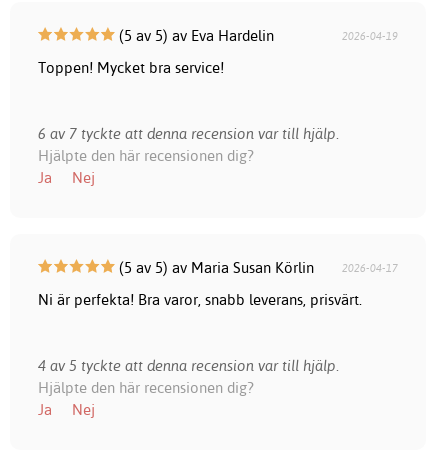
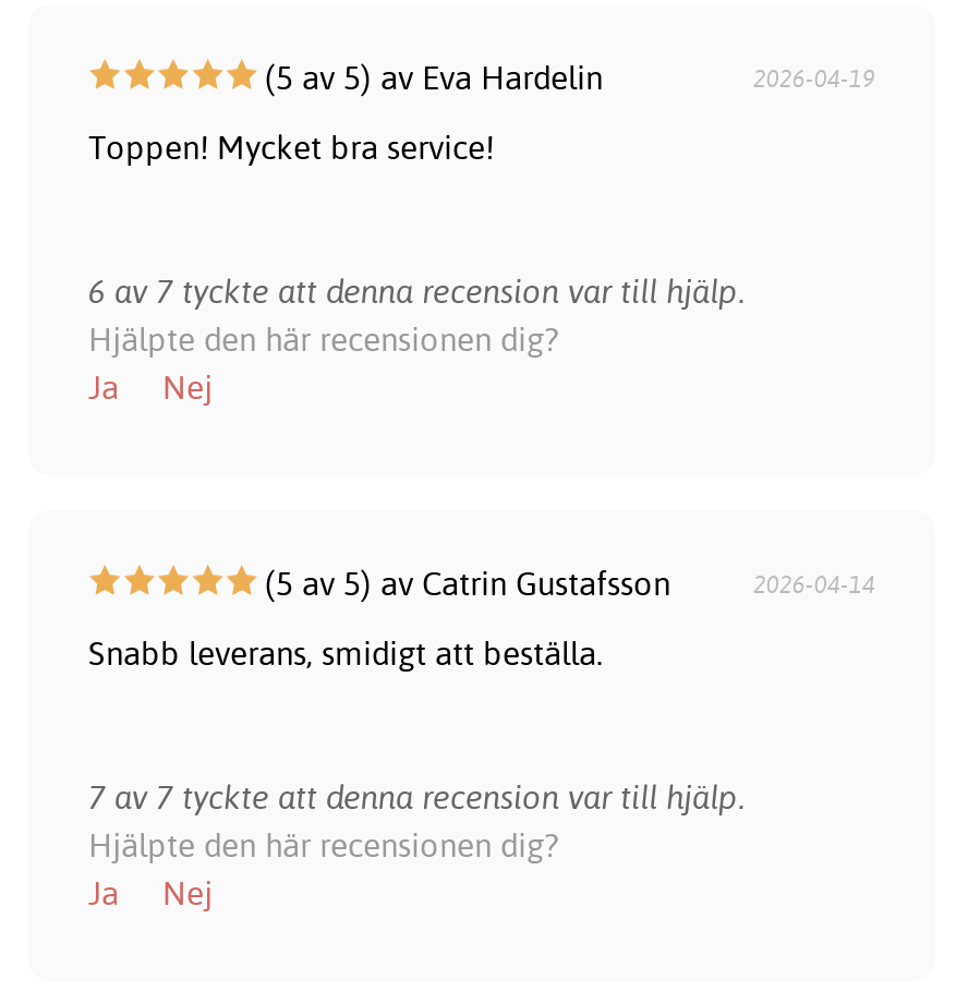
[114,258,398,277] (5 av 5) av Maria Susan Körlin | 2026-04-17 -> [256,562,875,604] (5 av 5) av Catrin Gustafsson | 2026-04-14
[37,290,361,309] Ni är perfekta! Bra varor, snabb leverans, prisvärt. -> [88,632,603,673] Snabb leverans, smidigt att beställa.
[37,356,338,375] 4 av 5 tyckte att denna recension var till hjälp. -> [88,776,745,817] 7 av 7 tyckte att denna recension var till hjälp.

